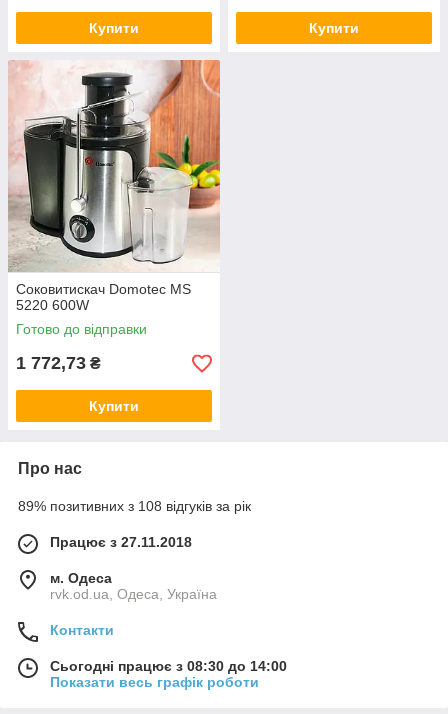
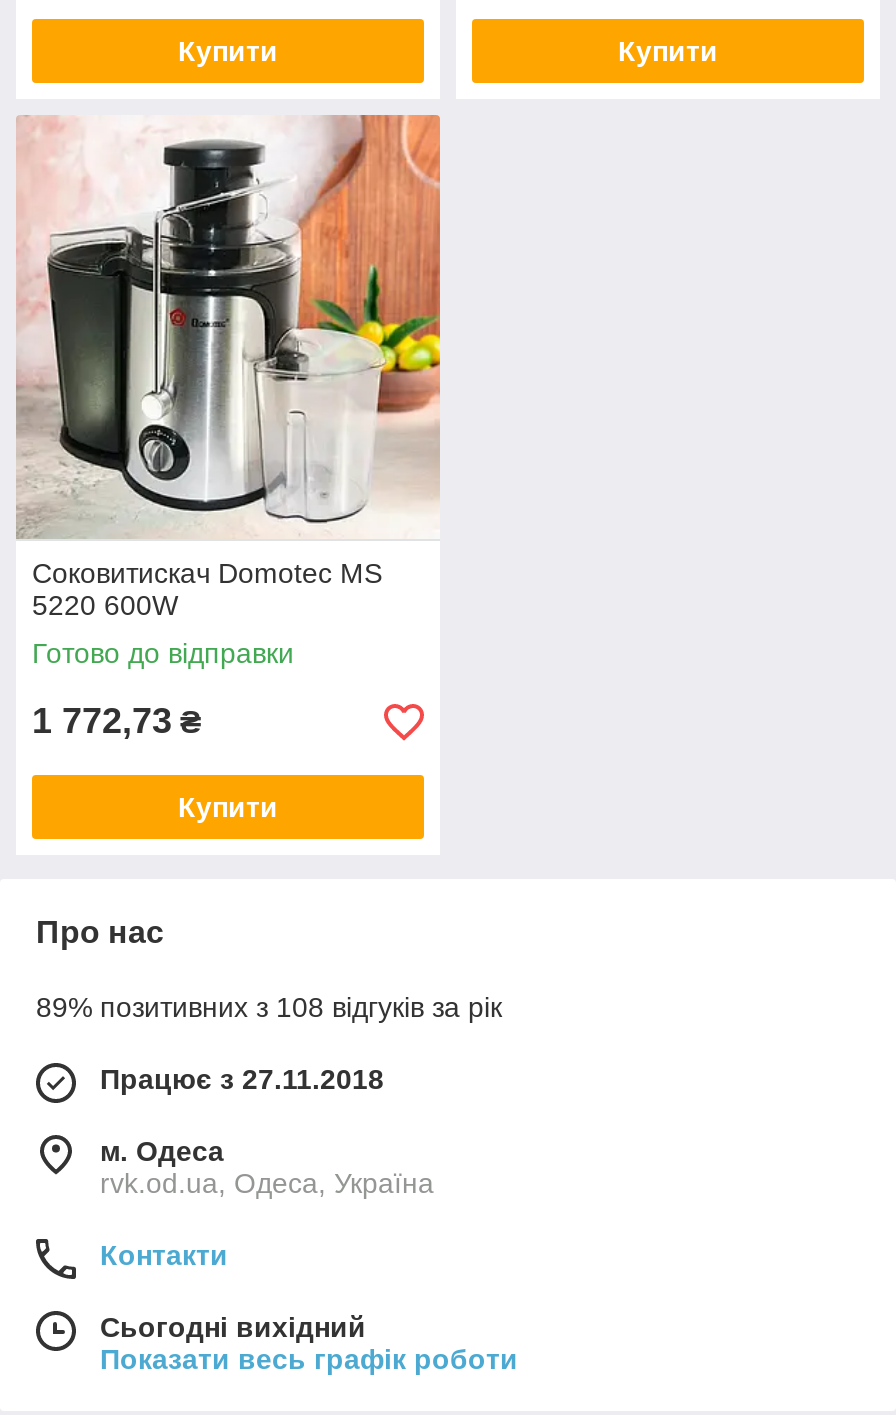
[50,658,287,674] Сьогодні працює з 08:30 до 14:00 -> [100,1311,366,1343] Сьогодні вихідний

